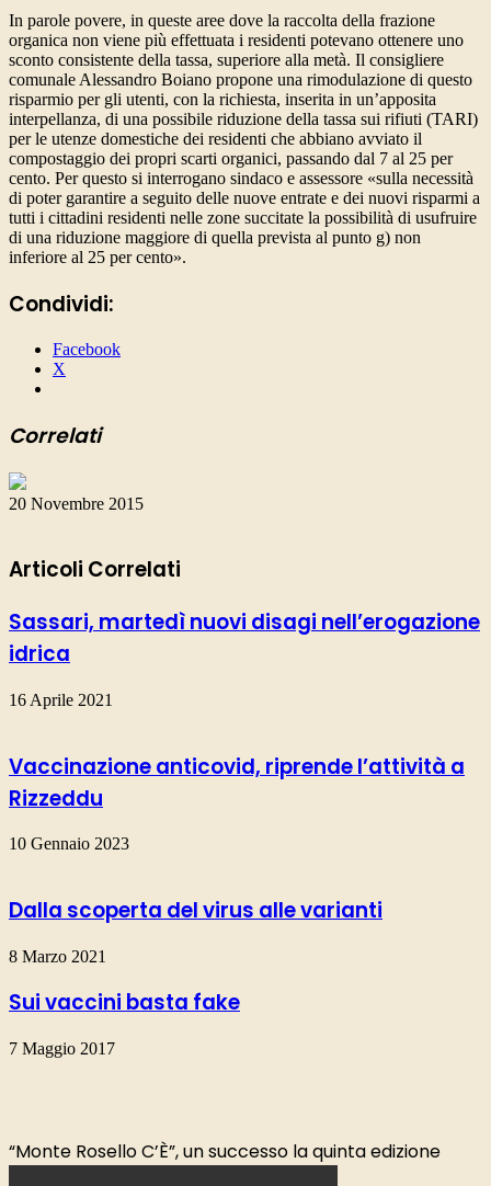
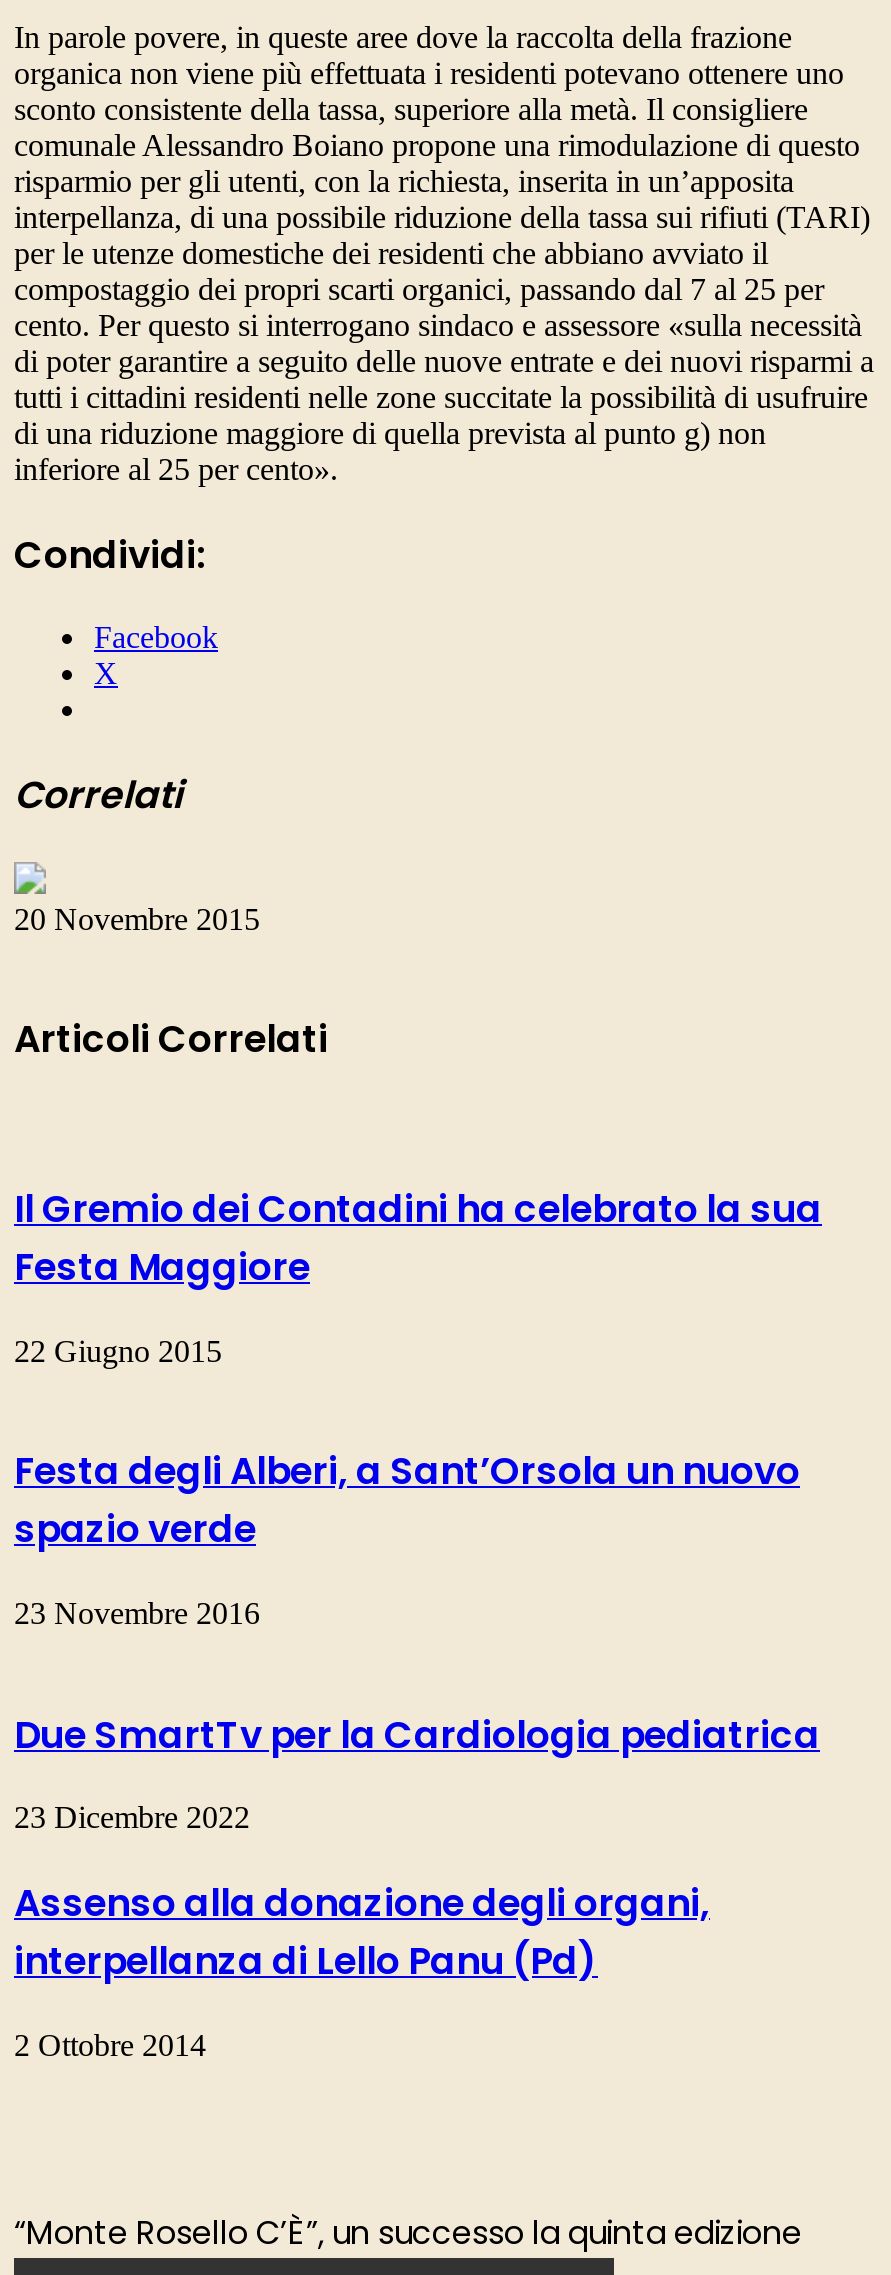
[9,607,480,669] Sassari, martedì nuovi disagi nell’erogazione | idrica -> [14,1182,822,1294] Il Gremio dei Contadini ha celebrato la sua | Festa Maggiore
[9,690,113,709] 16 Aprile 2021 -> [14,1333,222,1367] 22 Giugno 2015
[9,751,465,813] Vaccinazione anticovid, riprende l’attività a | Rizzeddu -> [14,1445,800,1557] Festa degli Alberi, a Sant’Orsola un nuovo | spazio verde
[9,834,129,853] 10 Gennaio 2023 -> [14,1596,260,1630] 23 Novembre 2016
[9,896,382,925] Dalla scoperta del virus alle varianti -> [14,1707,820,1761] Due SmartTv per la Cardiologia pediatrica
[9,947,106,965] 8 Marzo 2021 -> [14,1801,250,1835] 23 Dicembre 2022
[9,988,240,1018] Sui vaccini basta fake -> [14,1876,710,1988] Assenso alla donazione degli organi, | interpellanza di Lello Panu (Pd)
[9,1039,115,1058] 7 Maggio 2017 -> [14,2028,206,2062] 2 Ottobre 2014

